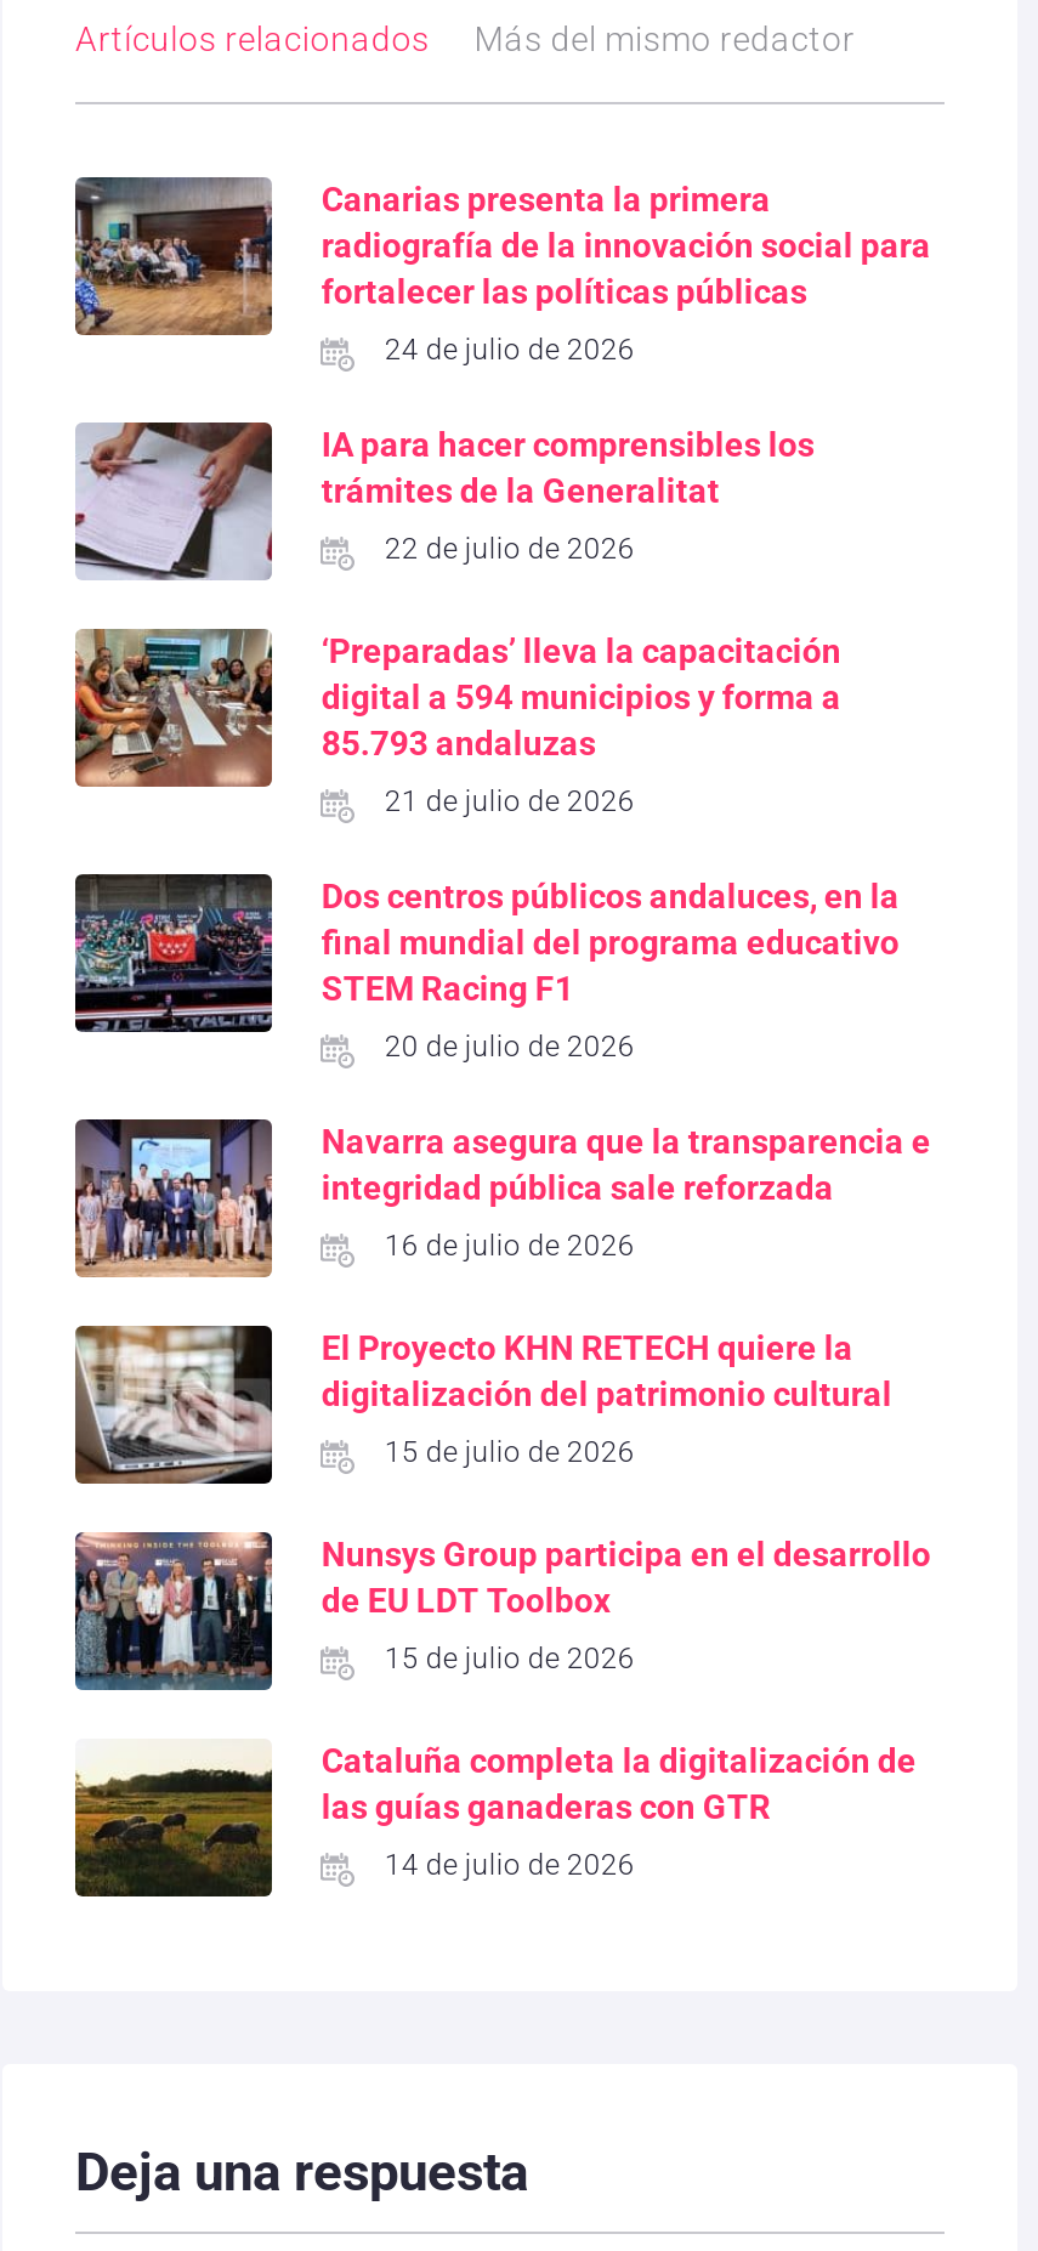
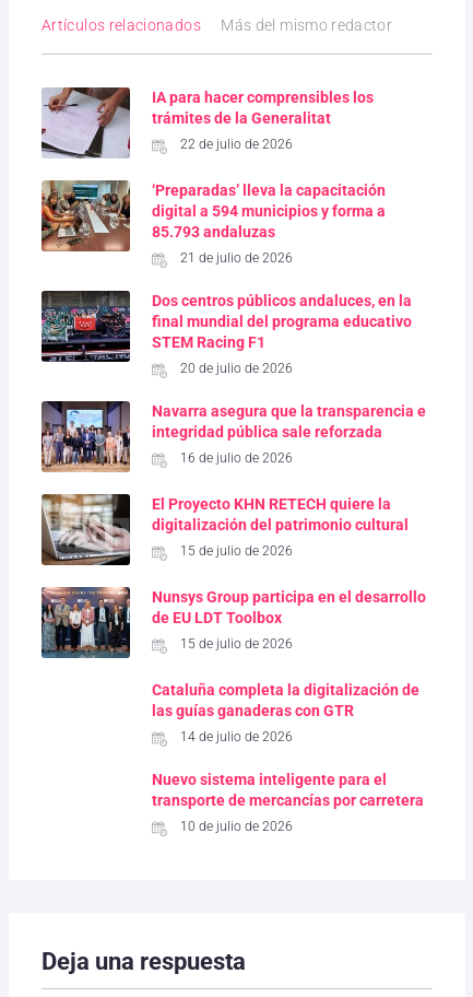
[73,175,931,366] [image] | Canarias presenta la primera | radiografía de la innovación social para | fortalecer las políticas públicas | 24 de julio de 2026 -> none
moved [70,420,931,1882] -> [39,86,426,744]: [image] | IA para hacer comprensibles los | trámites de la Generalitat | ... | las guías ganaderas con GTR | 14 de julio de 2026
[73,1743,274,1899] [image] -> none
none -> [152,771,424,834] Nuevo sistema inteligente para el | transporte de mercancías por carretera | 10 de julio de 2026

